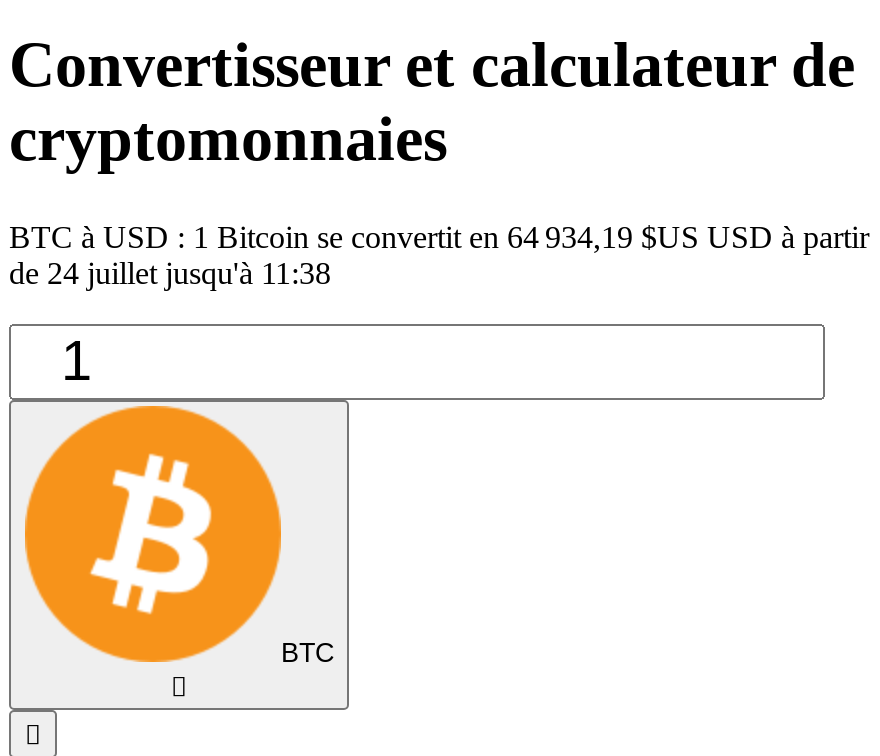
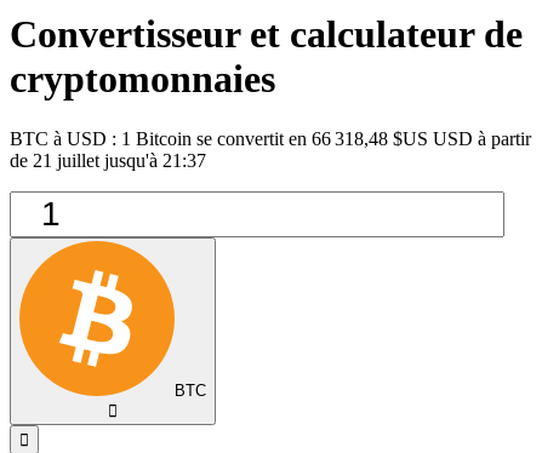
[9,220,869,254] BTC à USD : 1 Bitcoin se convertit en 64 934,19 $US USD à partir -> [10,128,531,149] BTC à USD : 1 Bitcoin se convertit en 66 318,48 $US USD à partir
[9,256,331,290] de 24 juillet jusqu'à 11:38 -> [10,150,206,171] de 21 juillet jusqu'à 21:37

